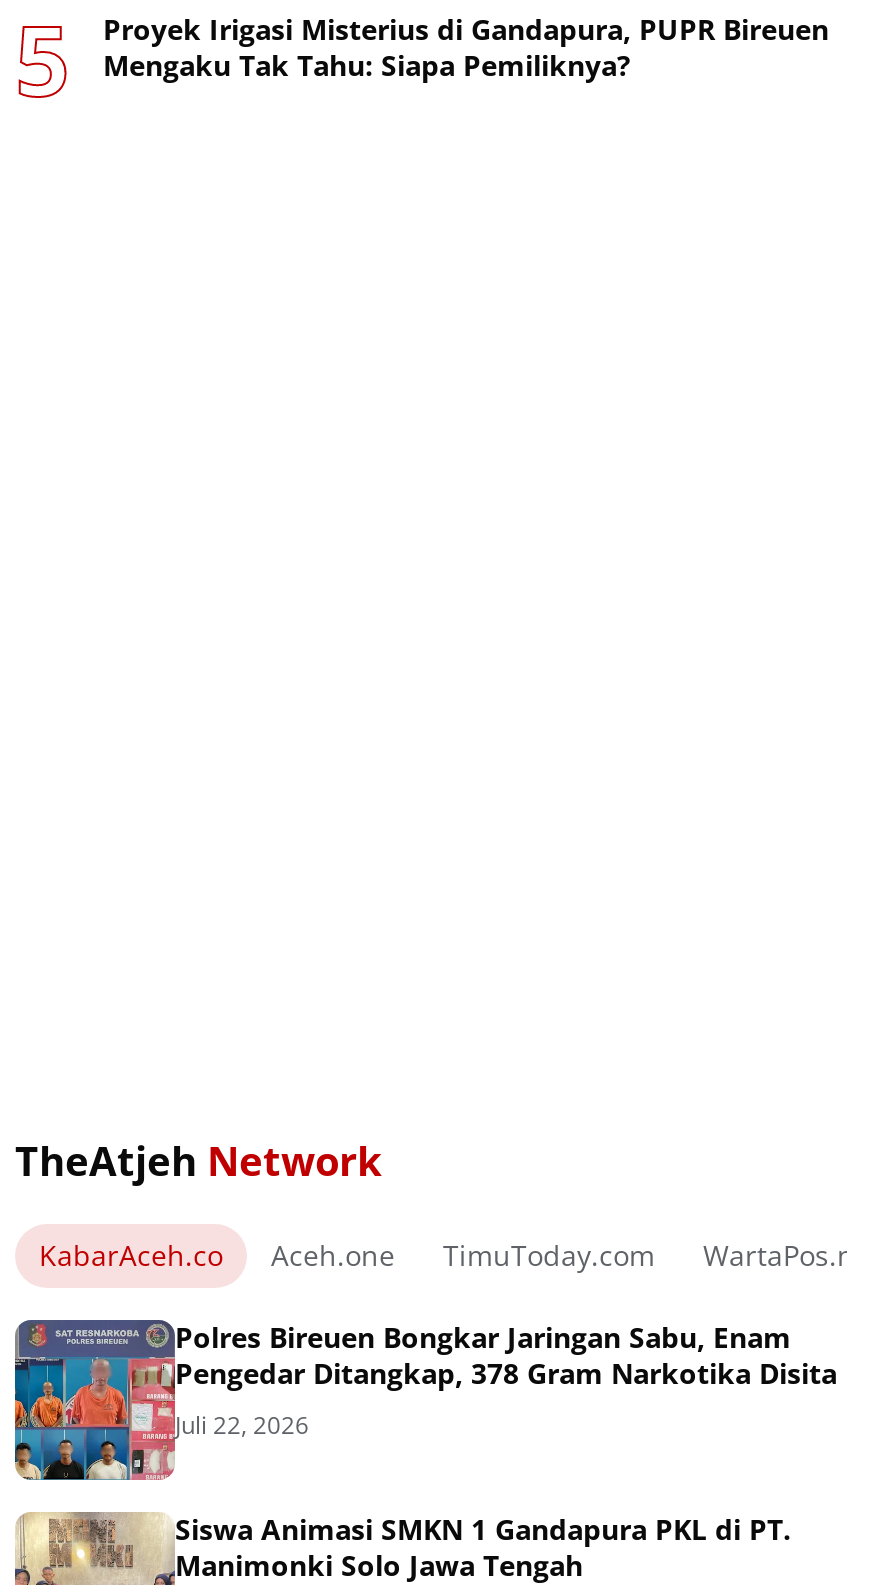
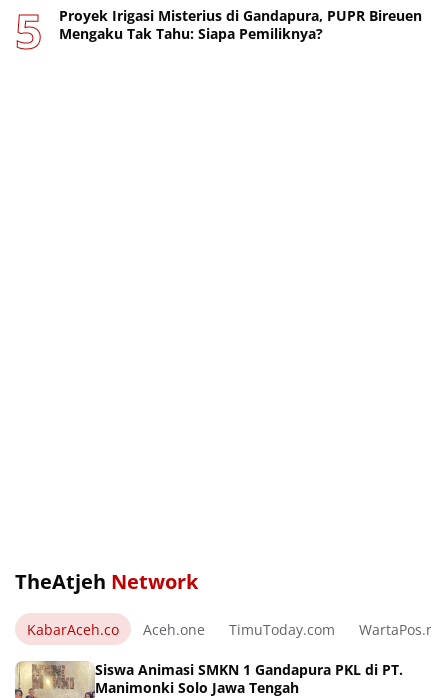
[13,1317,837,1483] [image] | Polres Bireuen Bongkar Jaringan Sabu, Enam | Pengedar Ditangkap, 378 Gram Narkotika Disita | Juli 22, 2026 -> none

